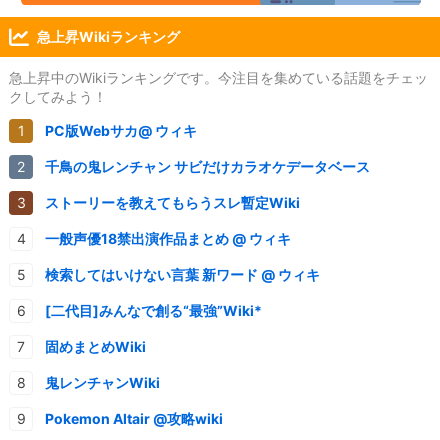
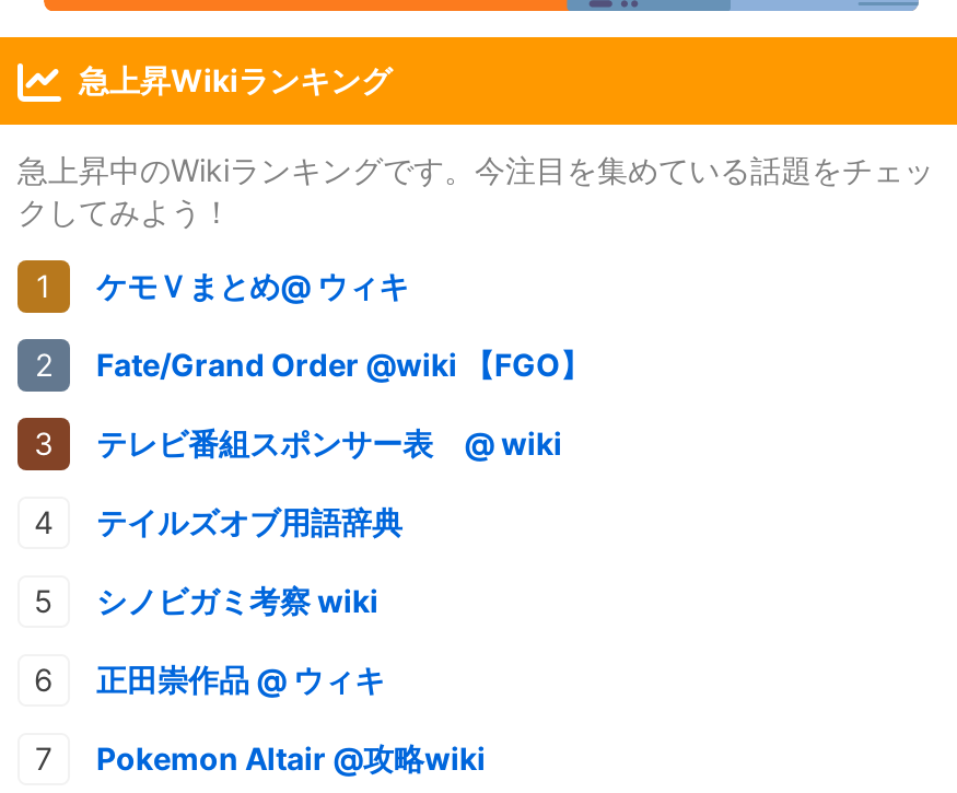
[45,122,370,391] PC版Webサカ@ ウィキ | 千鳥の鬼レンチャン サビだけカラオケデータベース | ストーリーを教えてもらうスレ暫定Wiki | 一般声優18禁出演作品まとめ @ ウィキ | 検索してはいけない言葉 新ワード @ ウィキ | [二代目]みんなで創る“最強”Wiki* | 固めまとめWiki | 鬼レンチャンWiki -> [96,268,591,698] ケモＶまとめ@ ウィキ | Fate/Grand Order @wiki 【FGO】 | テレビ番組スポンサー表 @ wiki | テイルズオブ用語辞典 | シノビガミ考察 wiki | 正田崇作品 @ ウィキ

